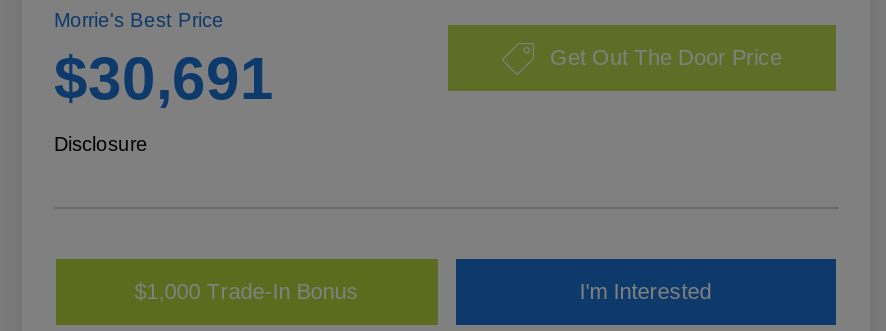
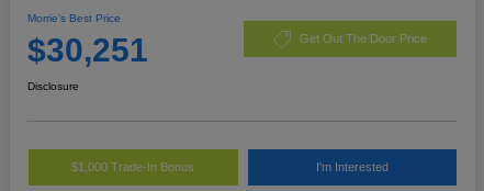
[54,44,274,110] $30,691 -> [27,31,148,68] $30,251

